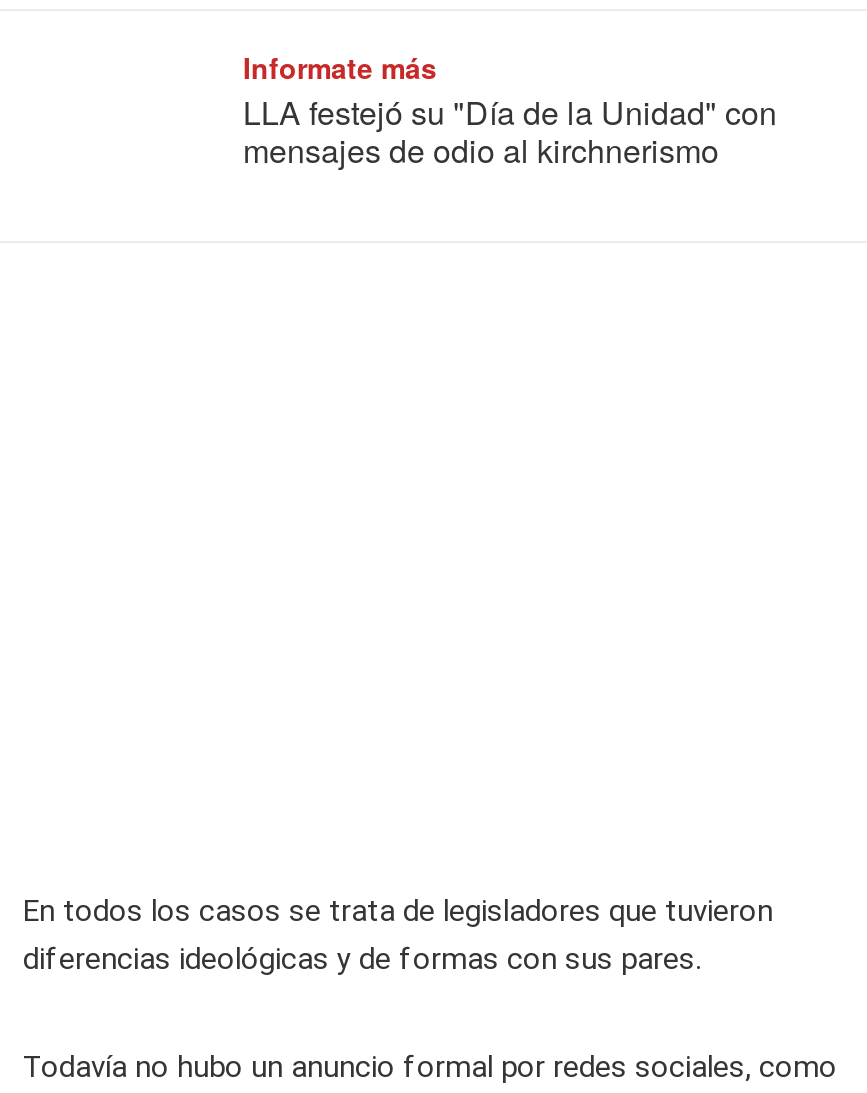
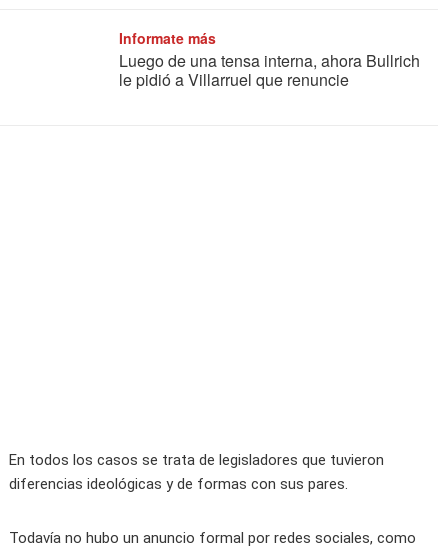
[243,89,777,173] LLA festejó su "Día de la Unidad" con | mensajes de odio al kirchnerismo -> [119,49,420,91] Luego de una tensa interna, ahora Bullrich | le pidió a Villarruel que renuncie

